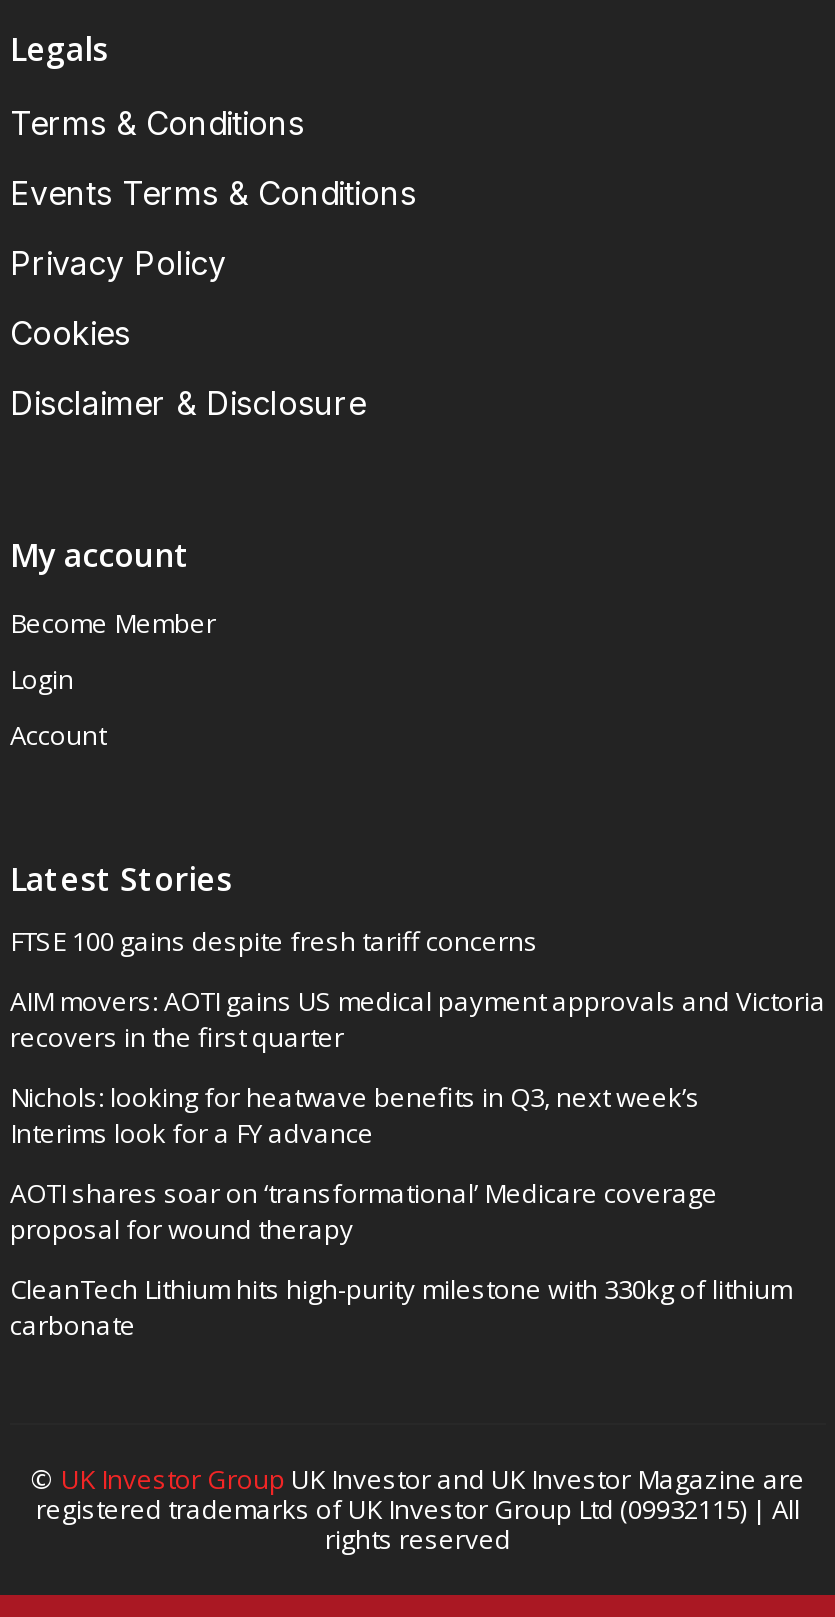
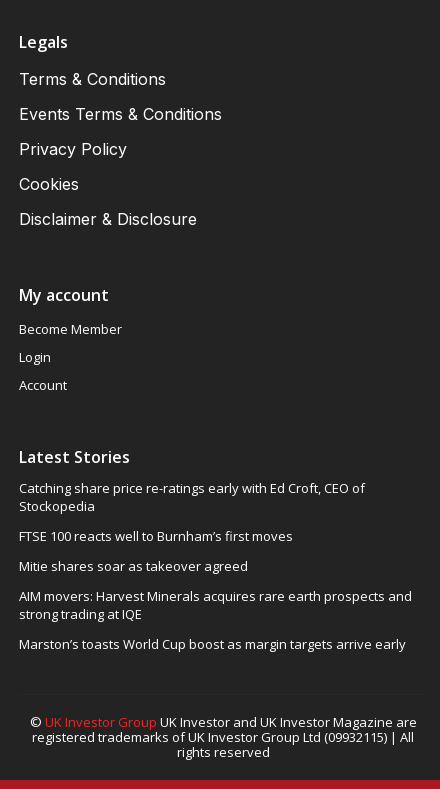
[10,924,538,960] FTSE 100 gains despite fresh tariff concerns -> [19,479,365,515] Catching share price re-ratings early with Ed Croft, CEO of | Stockopedia
[10,984,826,1056] AIM movers: AOTI gains US medical payment approvals and Victoria | recovers in the first quarter -> [19,527,293,545] FTSE 100 reacts well to Burnham’s first moves
[10,1080,700,1152] Nichols: looking for heatwave benefits in Q3, next week’s | Interims look for a FY advance -> [19,557,248,575] Mitie shares soar as takeover agreed
[10,1176,718,1248] AOTI shares soar on ‘transformational’ Medicare coverage | proposal for wound therapy -> [19,587,412,623] AIM movers: Harvest Minerals acquires rare earth prospects and | strong trading at IQE
[10,1272,792,1344] CleanTech Lithium hits high-purity milestone with 330kg of lithium | carbonate -> [19,635,406,653] Marston’s toasts World Cup boost as margin targets arrive early

